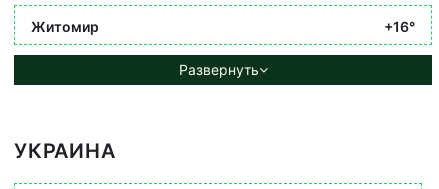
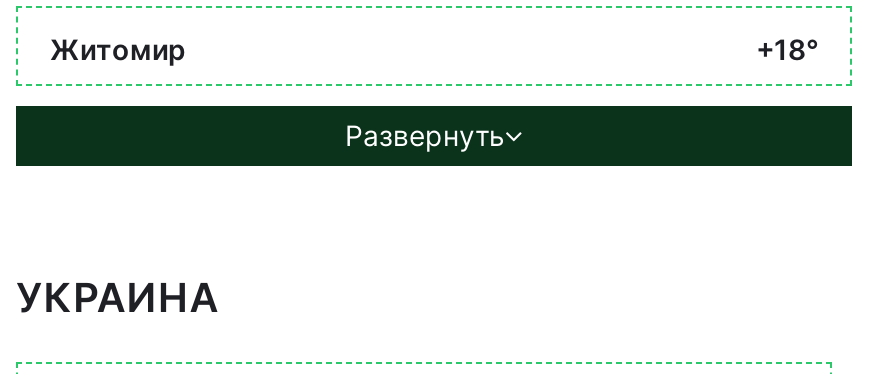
[384,17,415,34] +16° -> [756,31,818,65] +18°

